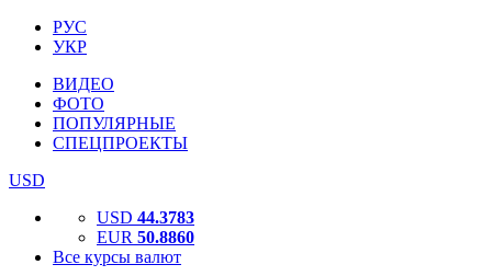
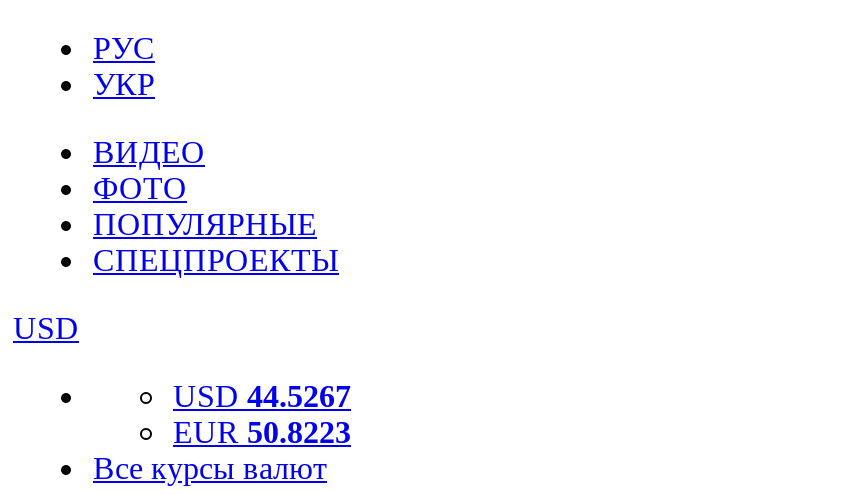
[97,208,194,227] USD 44.3783 -> [173,379,351,413] USD 44.5267
[97,228,194,246] EUR 50.8860 -> [173,415,351,449] EUR 50.8223

